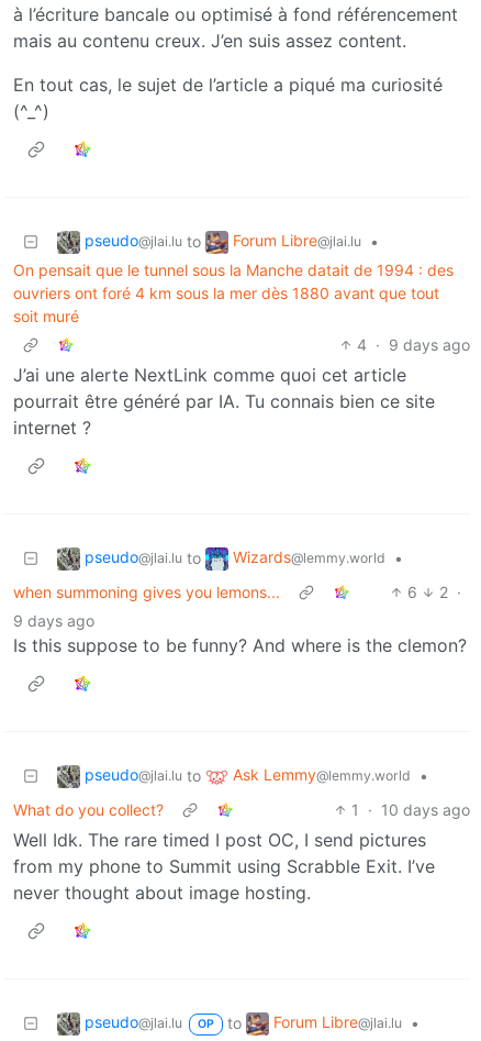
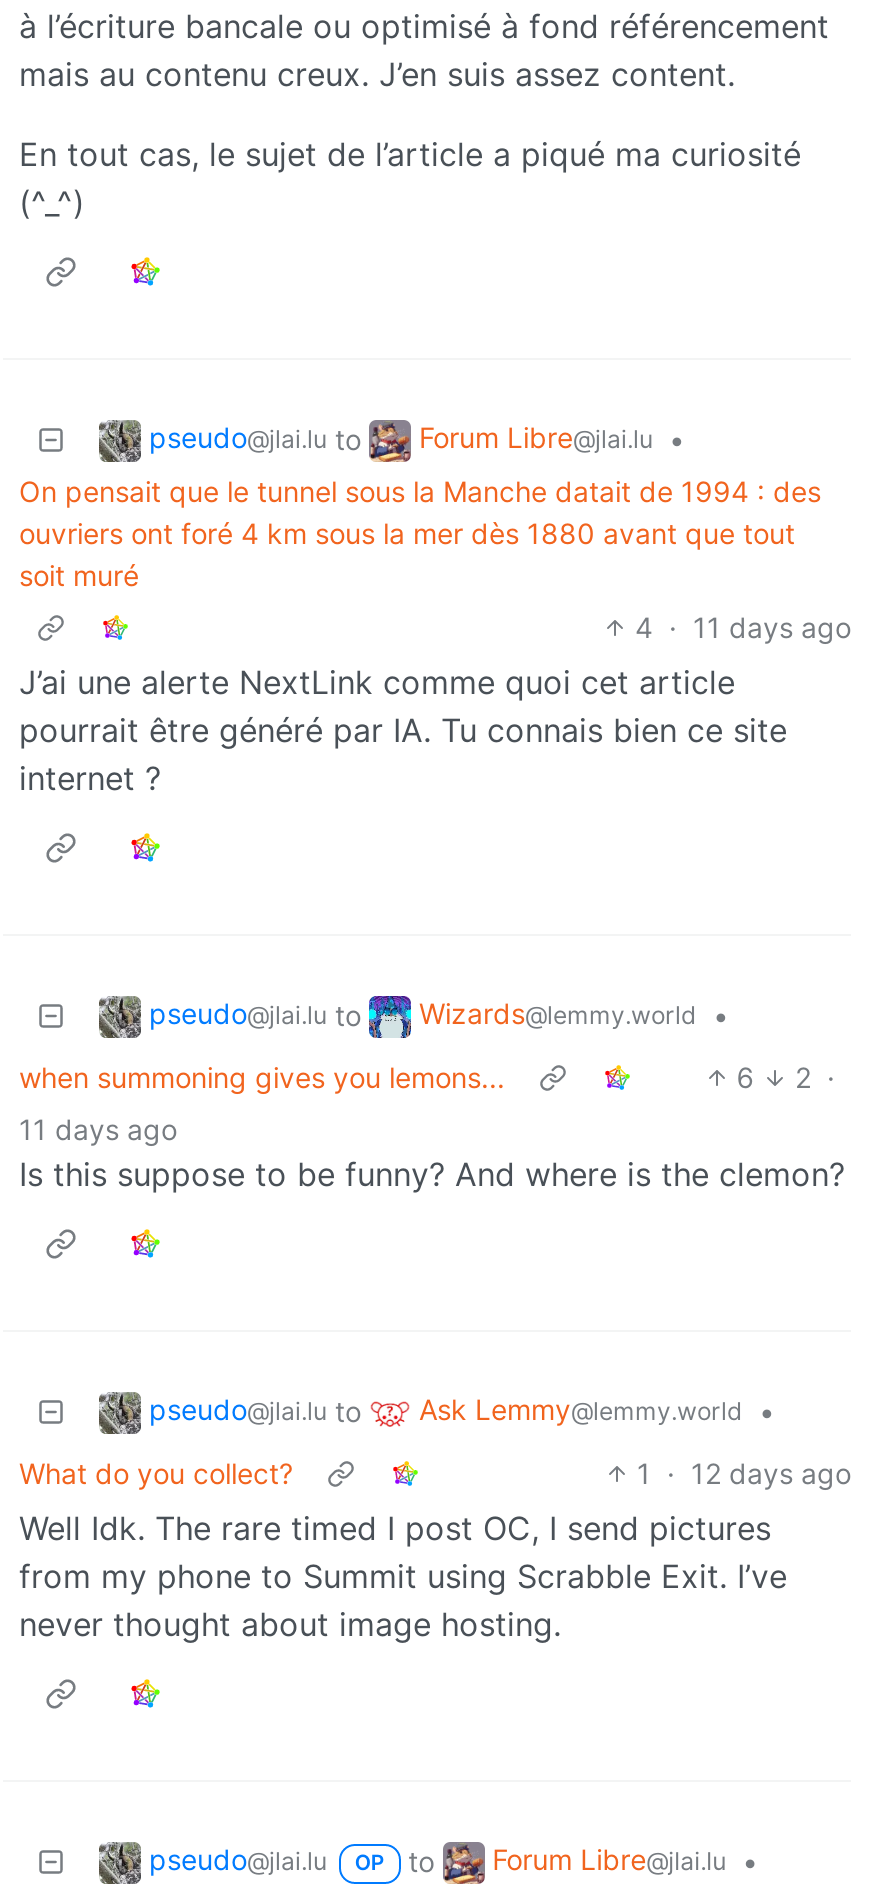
[357,335,470,354] 4 · 9 days ago -> [635,609,851,643] 4 · 11 days ago
[13,611,94,630] 9 days ago -> [19,1111,177,1145] 11 days ago
[351,800,470,819] 1 · 10 days ago -> [637,1455,851,1489] 1 · 12 days ago

